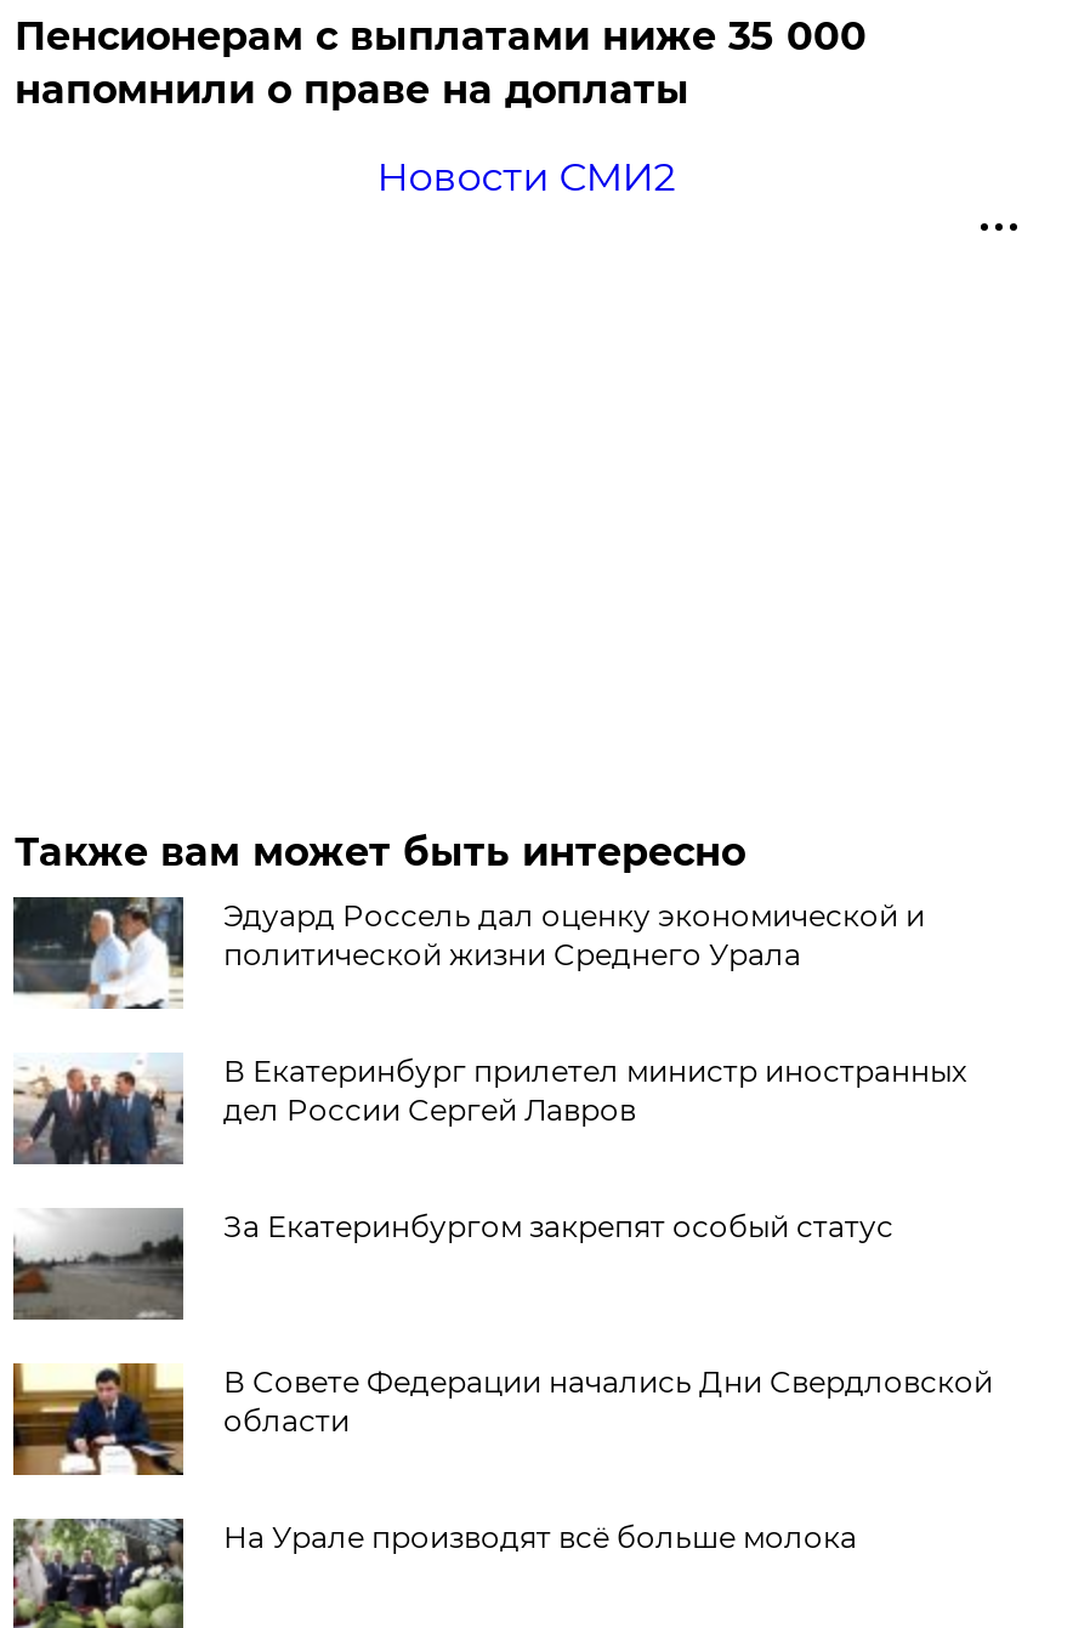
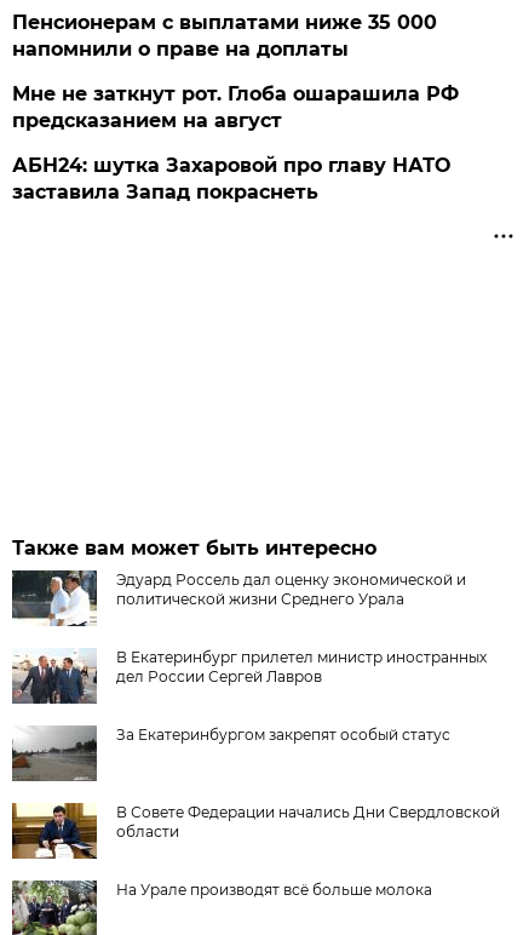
[377,154,675,200] Новости СМИ2 -> [13,82,459,203] Мне не заткнут рот. Глоба ошарашила РФ | предсказанием на август | АБН24: шутка Захаровой про главу НАТО | заставила Запад покраснеть

